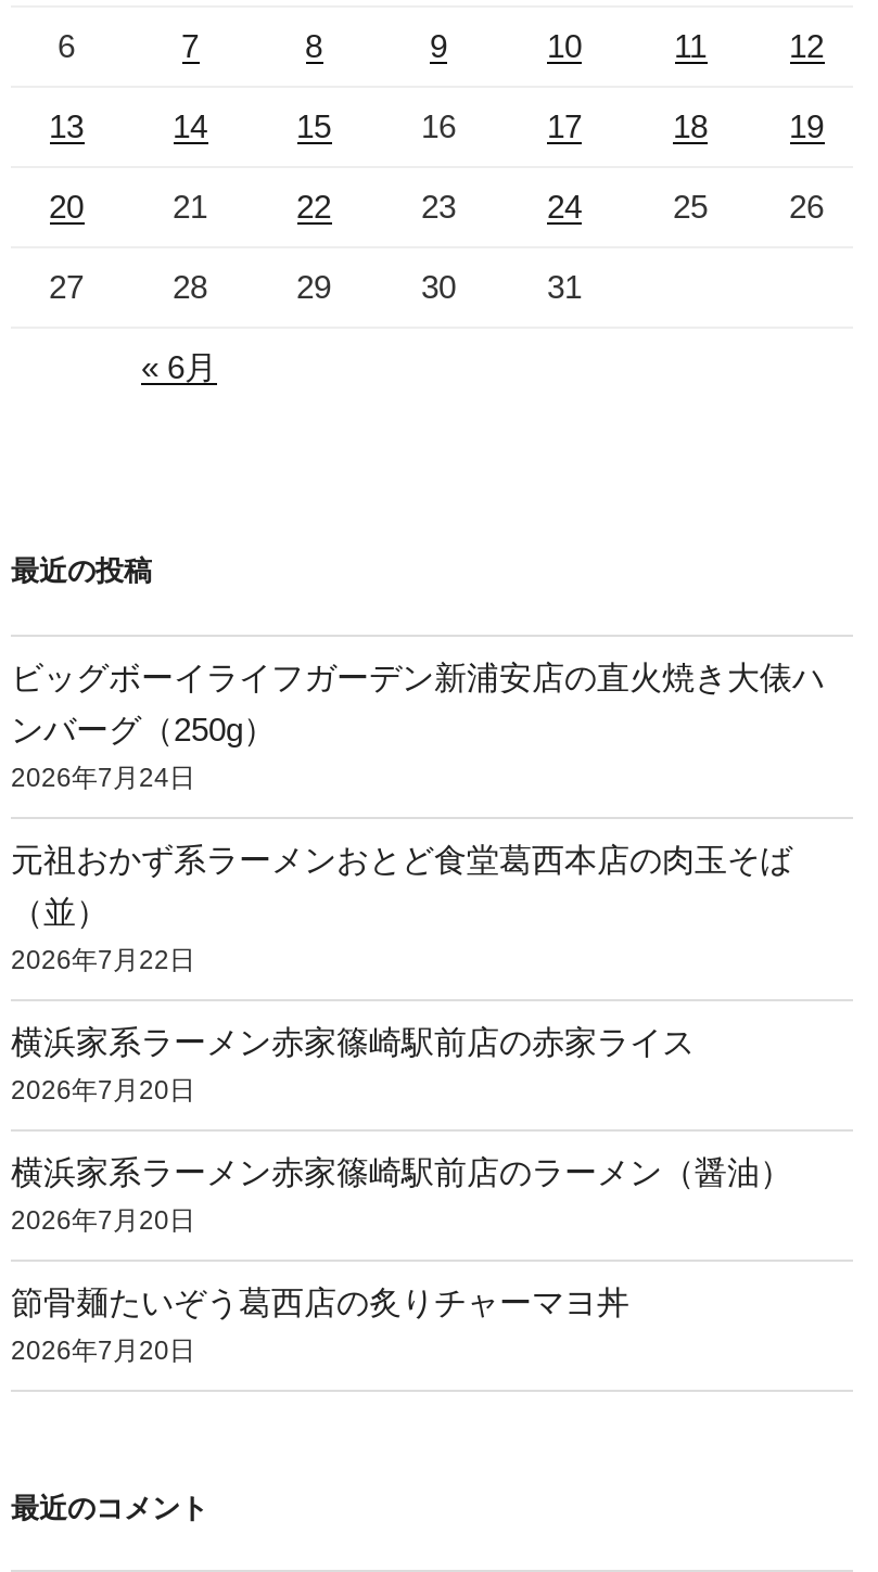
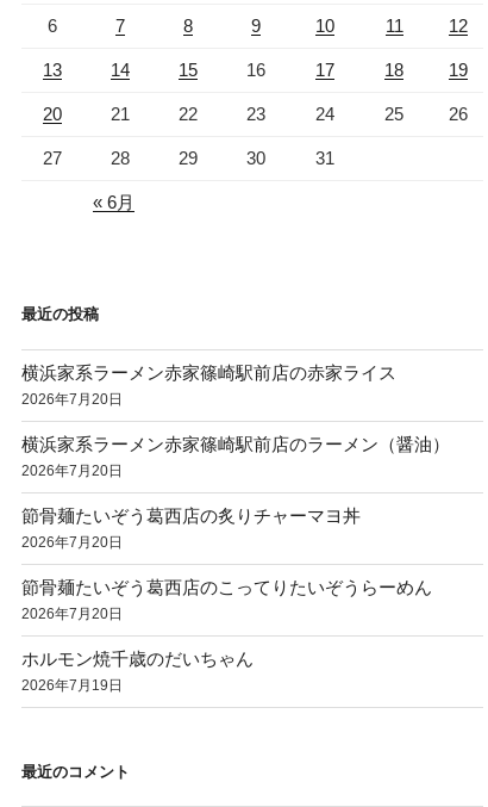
[11,659,825,976] ビッグボーイライフガーデン新浦安店の直火焼き大俵ハ | ンバーグ（250g） | 2026年7月24日 | 元祖おかず系ラーメンおとど食堂葛西本店の肉玉そば | （並） | 2026年7月22日 -> none
moved [11,1023,792,1366] -> [21,363,450,551]: 横浜家系ラーメン赤家篠崎駅前店の赤家ライス | 2026年7月20日 | 横浜家系ラーメン赤家篠崎駅前店のラーメン（醤油） | 2026年7月20日 | 節骨麺たいぞう葛西店の炙りチャーマヨ丼 | 2026年7月20日
none -> [21,577,432,694] 節骨麺たいぞう葛西店のこってりたいぞうらーめん | 2026年7月20日 | ホルモン焼千歳のだいちゃん | 2026年7月19日

